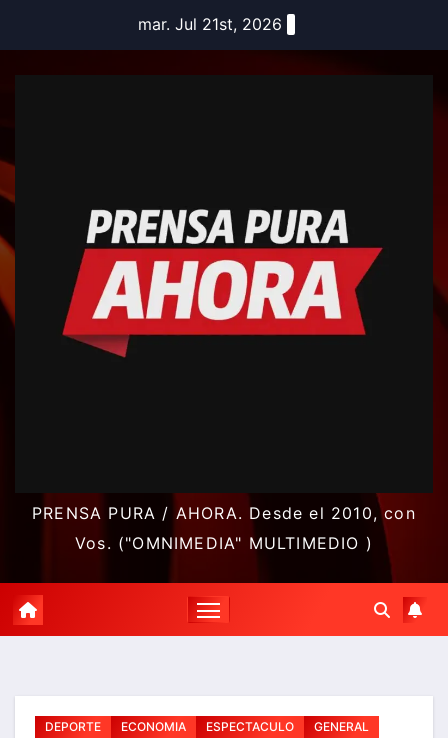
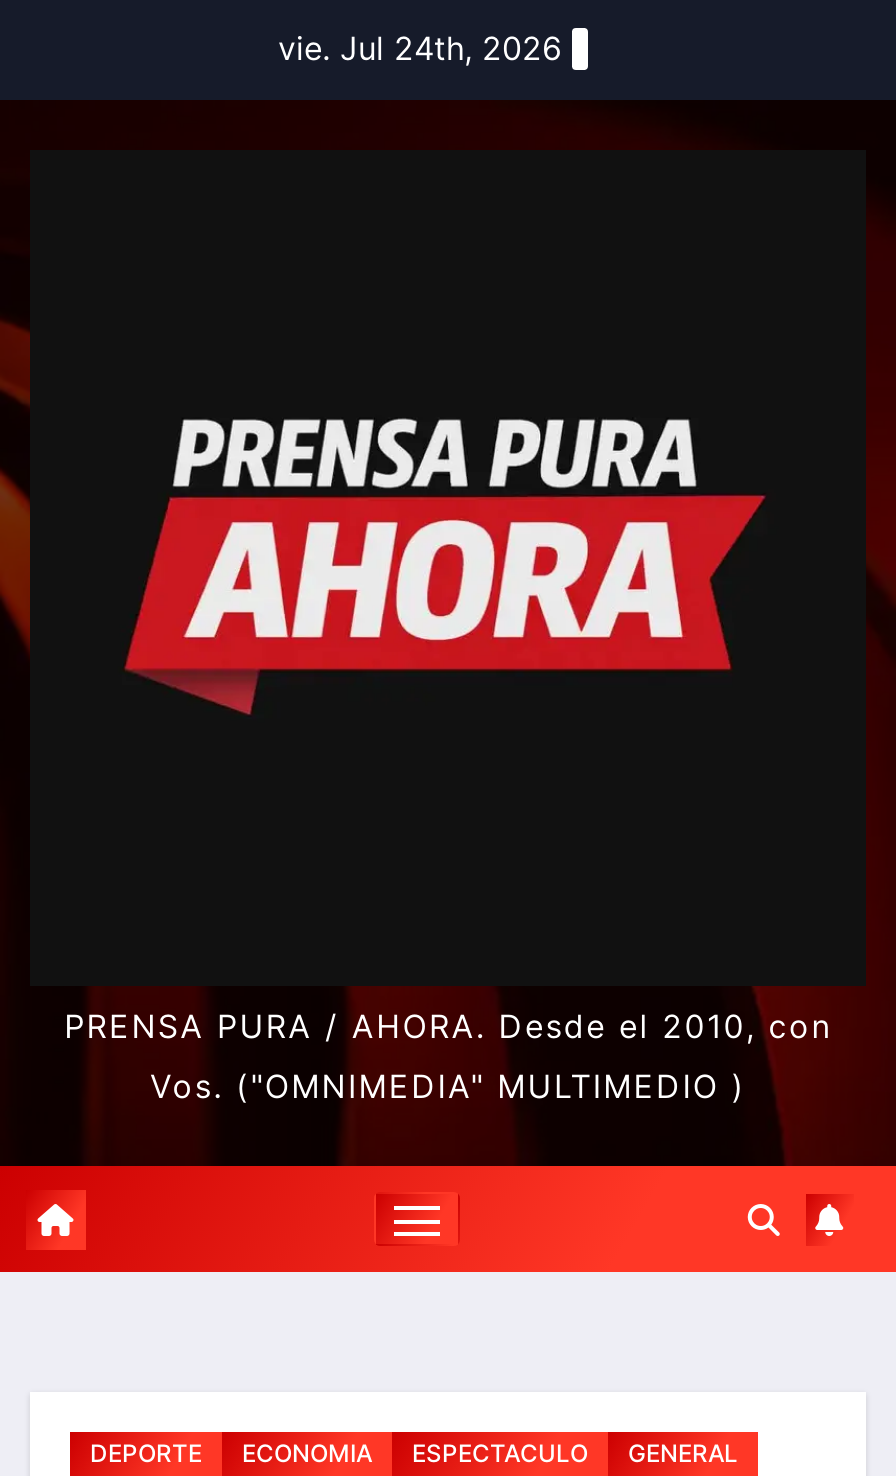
[138,14,282,34] mar. Jul 21st, 2026 -> [278,28,562,68] vie. Jul 24th, 2026

